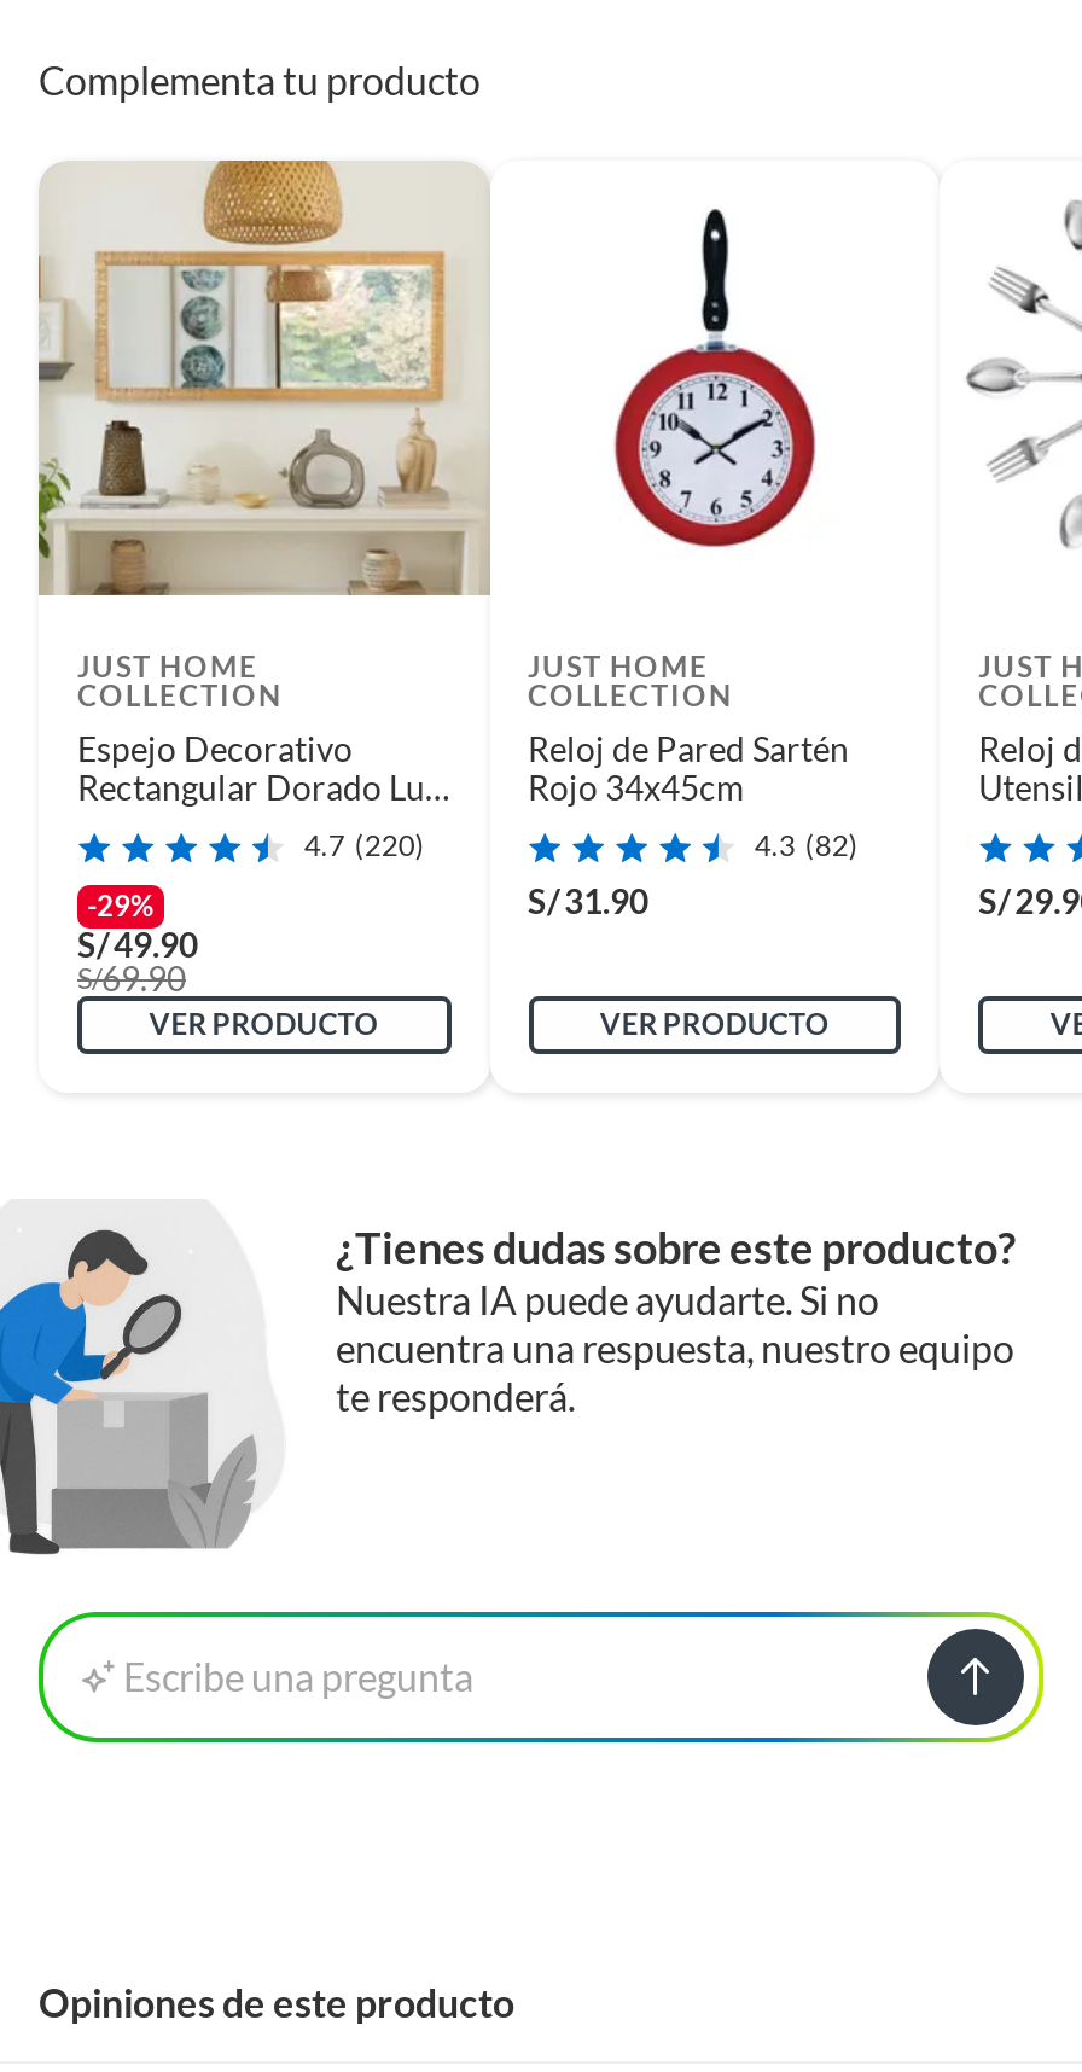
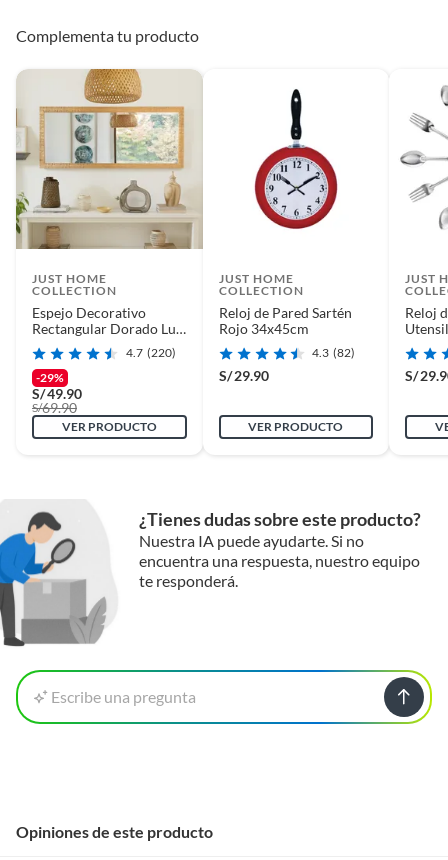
[528,880,648,921] S/ 31.90 -> [218,367,268,384] S/ 29.90

